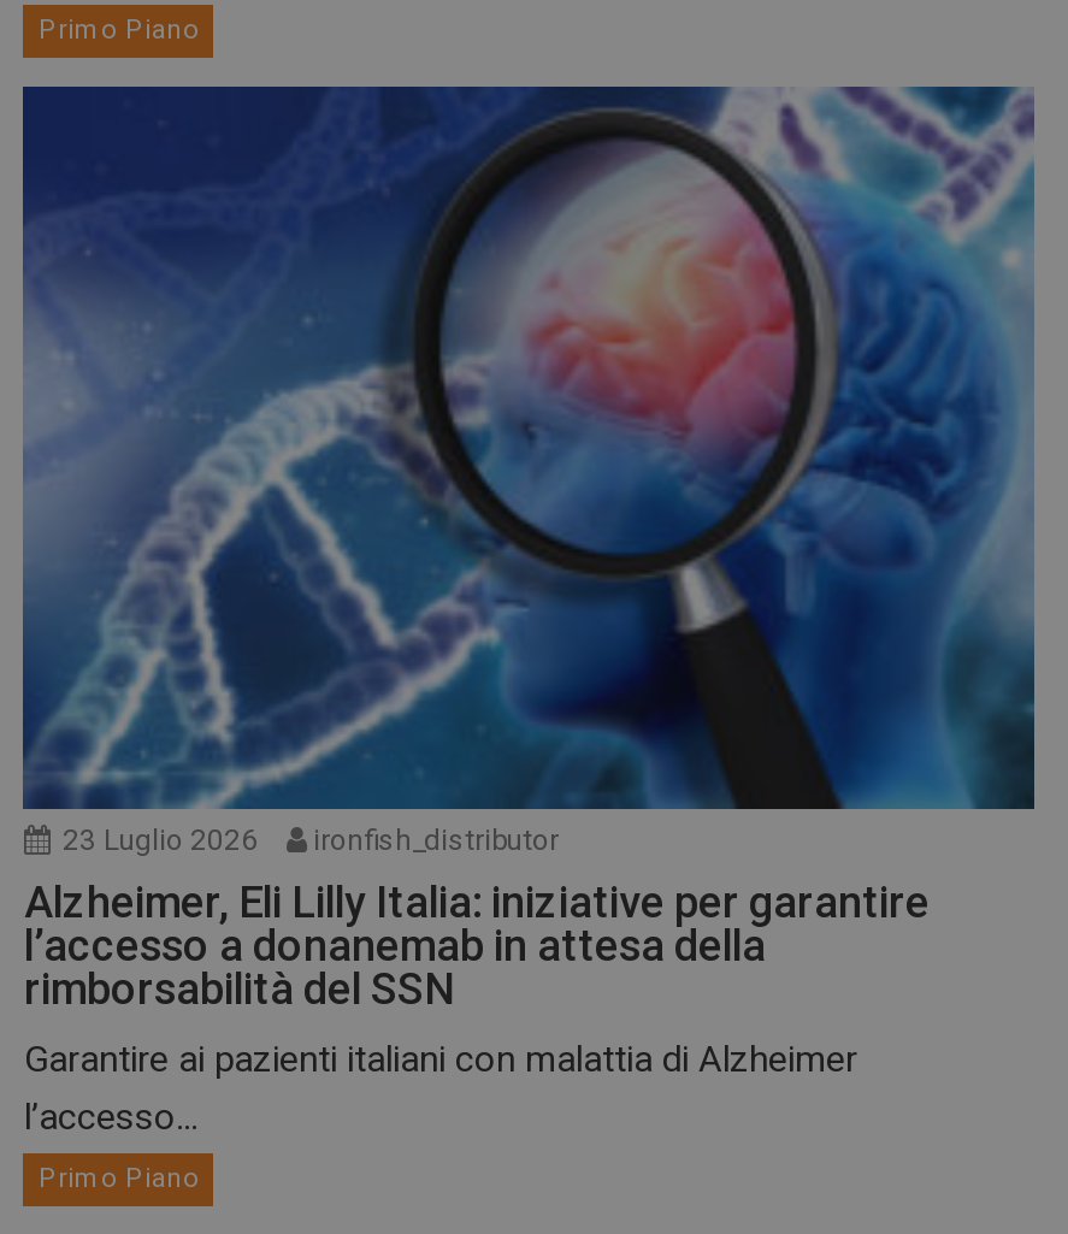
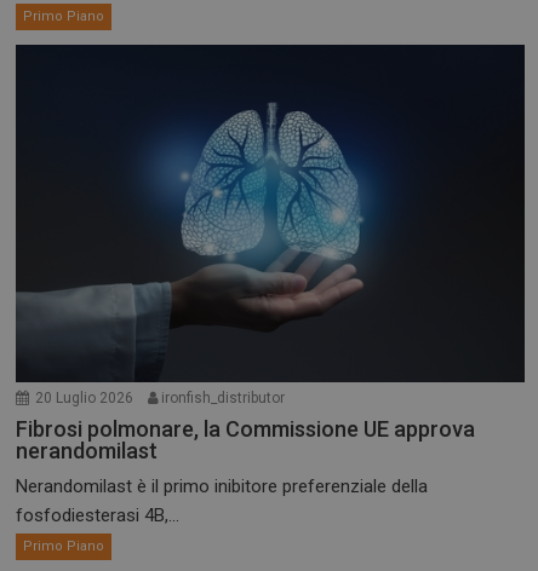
[20,84,1037,857] [image] | 23 Luglio 2026 ironfish_distributor -> [15,44,526,407] [image] | 20 Luglio 2026 ironfish_distributor
[24,876,930,1013] Alzheimer, Eli Lilly Italia: iniziative per garantire | l’accesso a donanemab in attesa della | rimborsabilità del SSN -> [16,417,476,464] Fibrosi polmonare, la Commissione UE approva | nerandomilast
[24,1037,857,1138] Garantire ai pazienti italiani con malattia di Alzheimer | l’accesso... -> [16,476,428,527] Nerandomilast è il primo inibitore preferenziale della | fosfodiesterasi 4B,...

